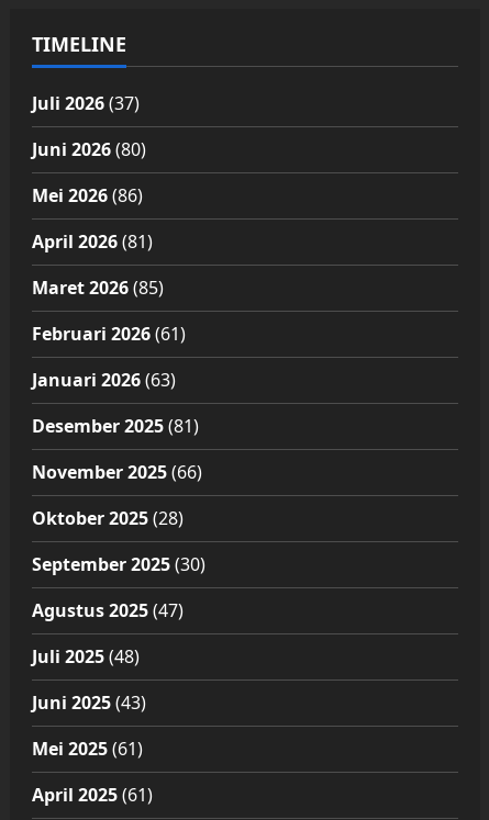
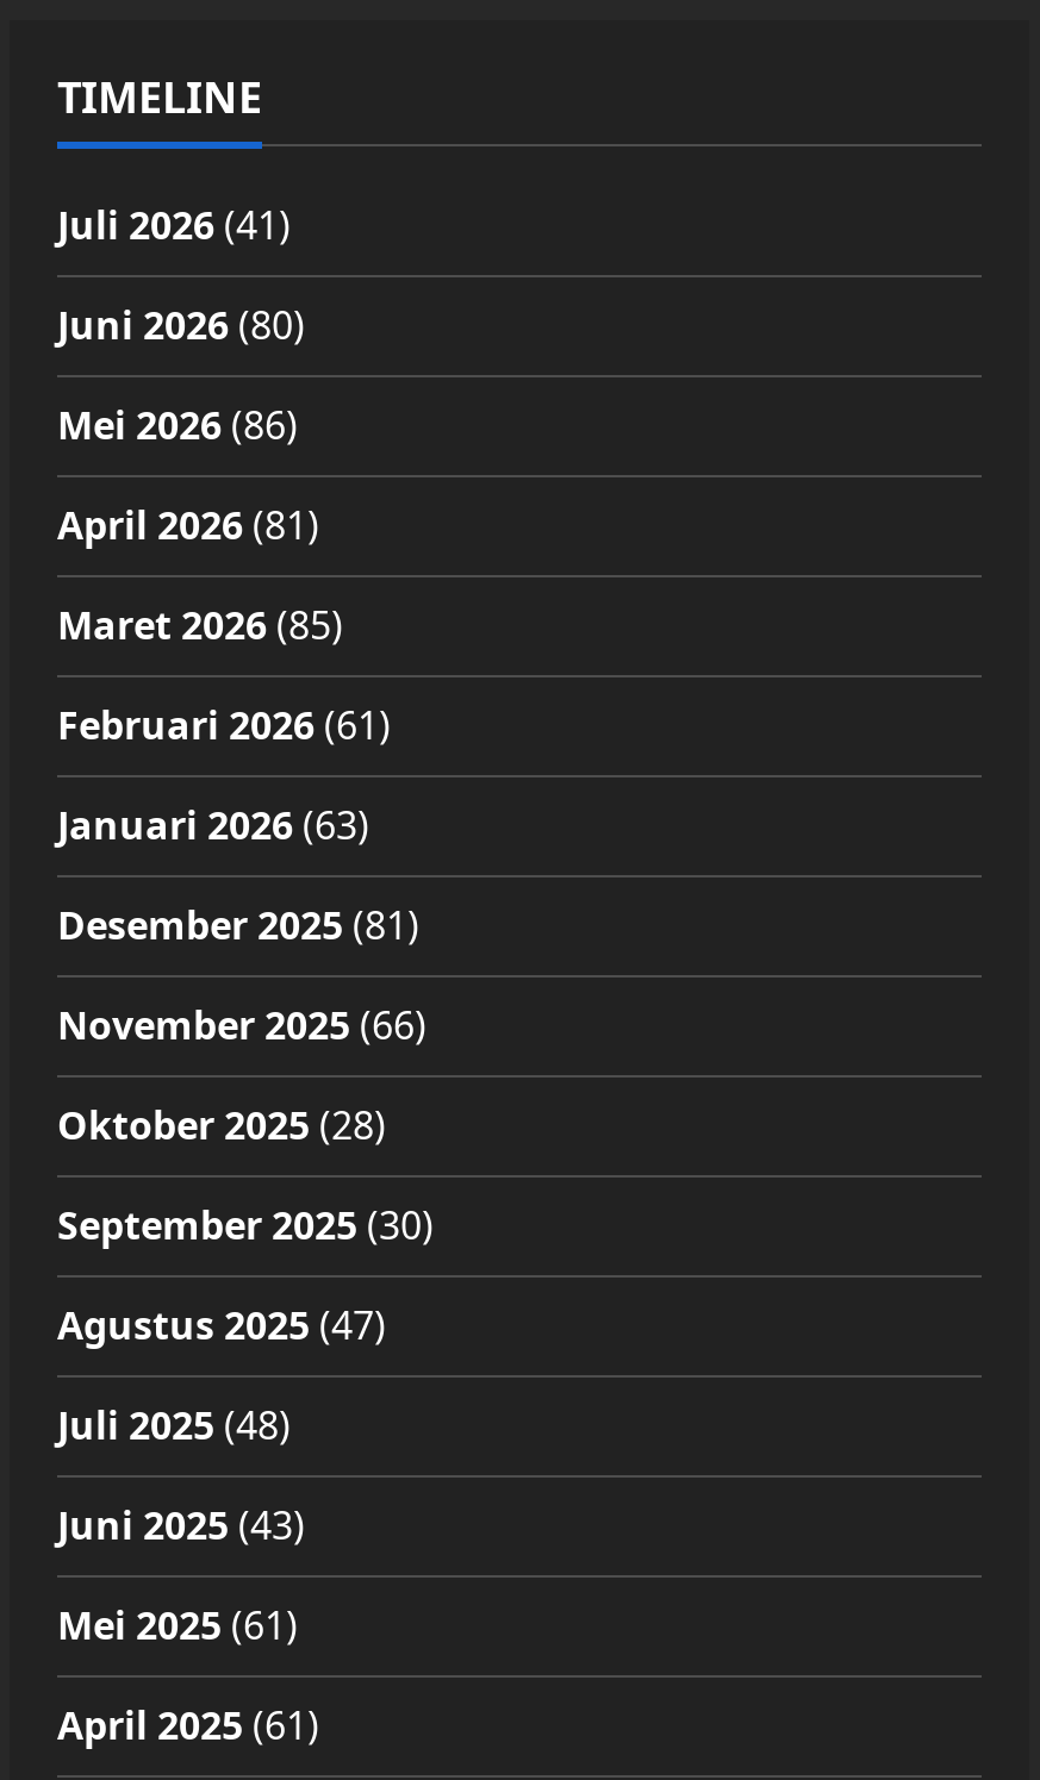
[32,91,140,116] Juli 2026 (37) -> [57,200,291,252] Juli 2026 (41)

